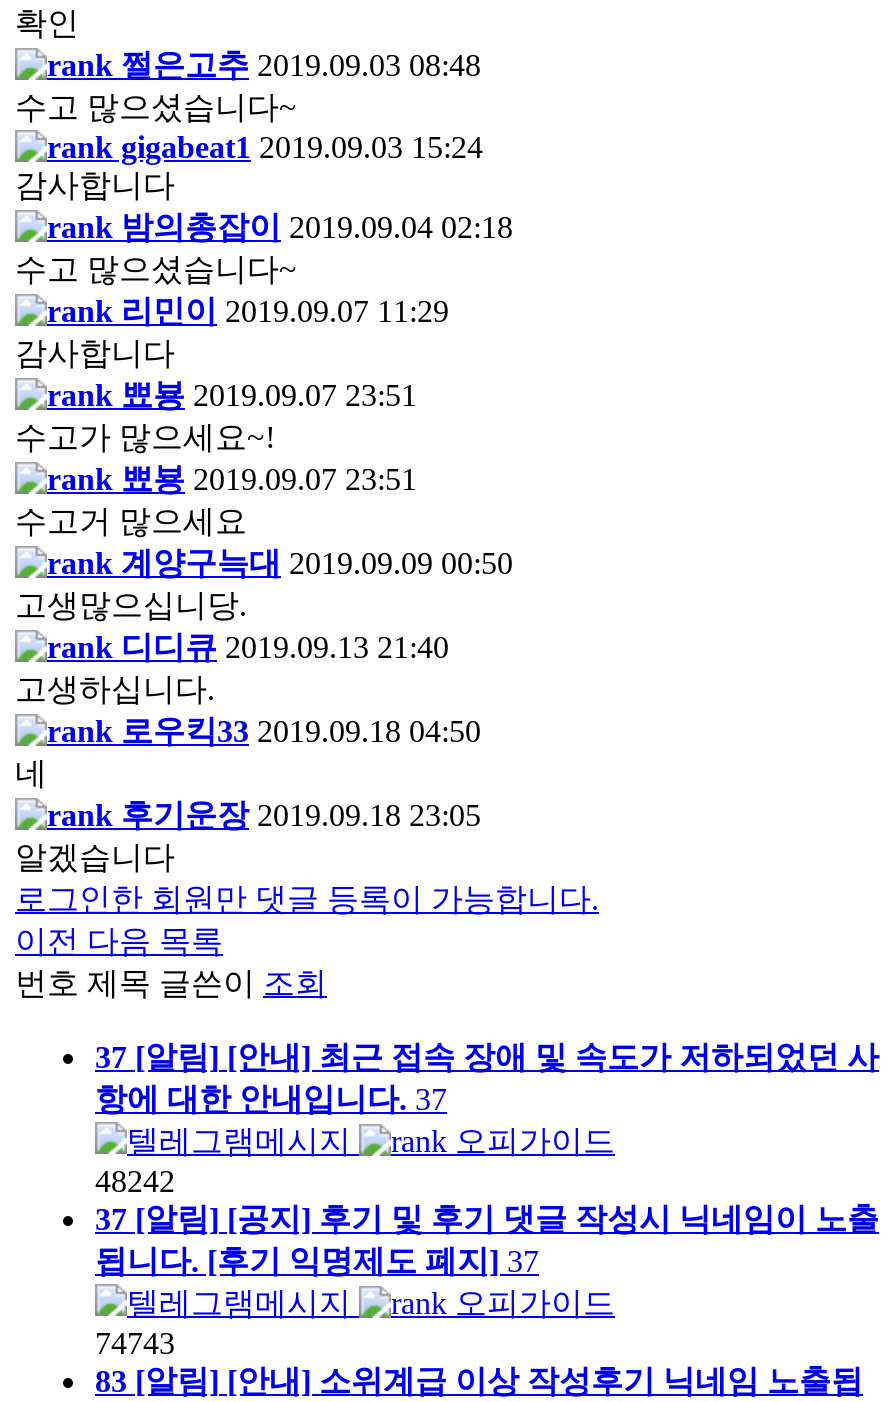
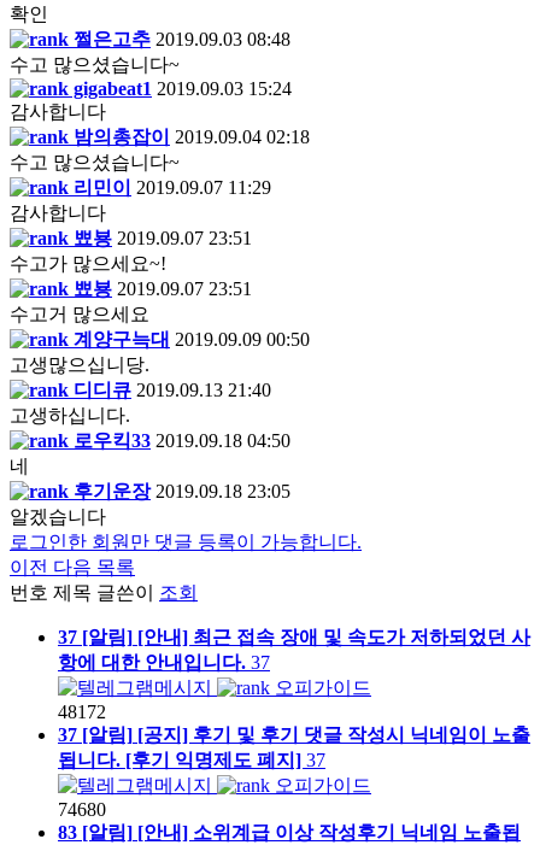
[95,1164,175,1198] 48242 -> [58,701,106,722] 48172
[95,1326,175,1360] 74743 -> [58,799,106,819] 74680

